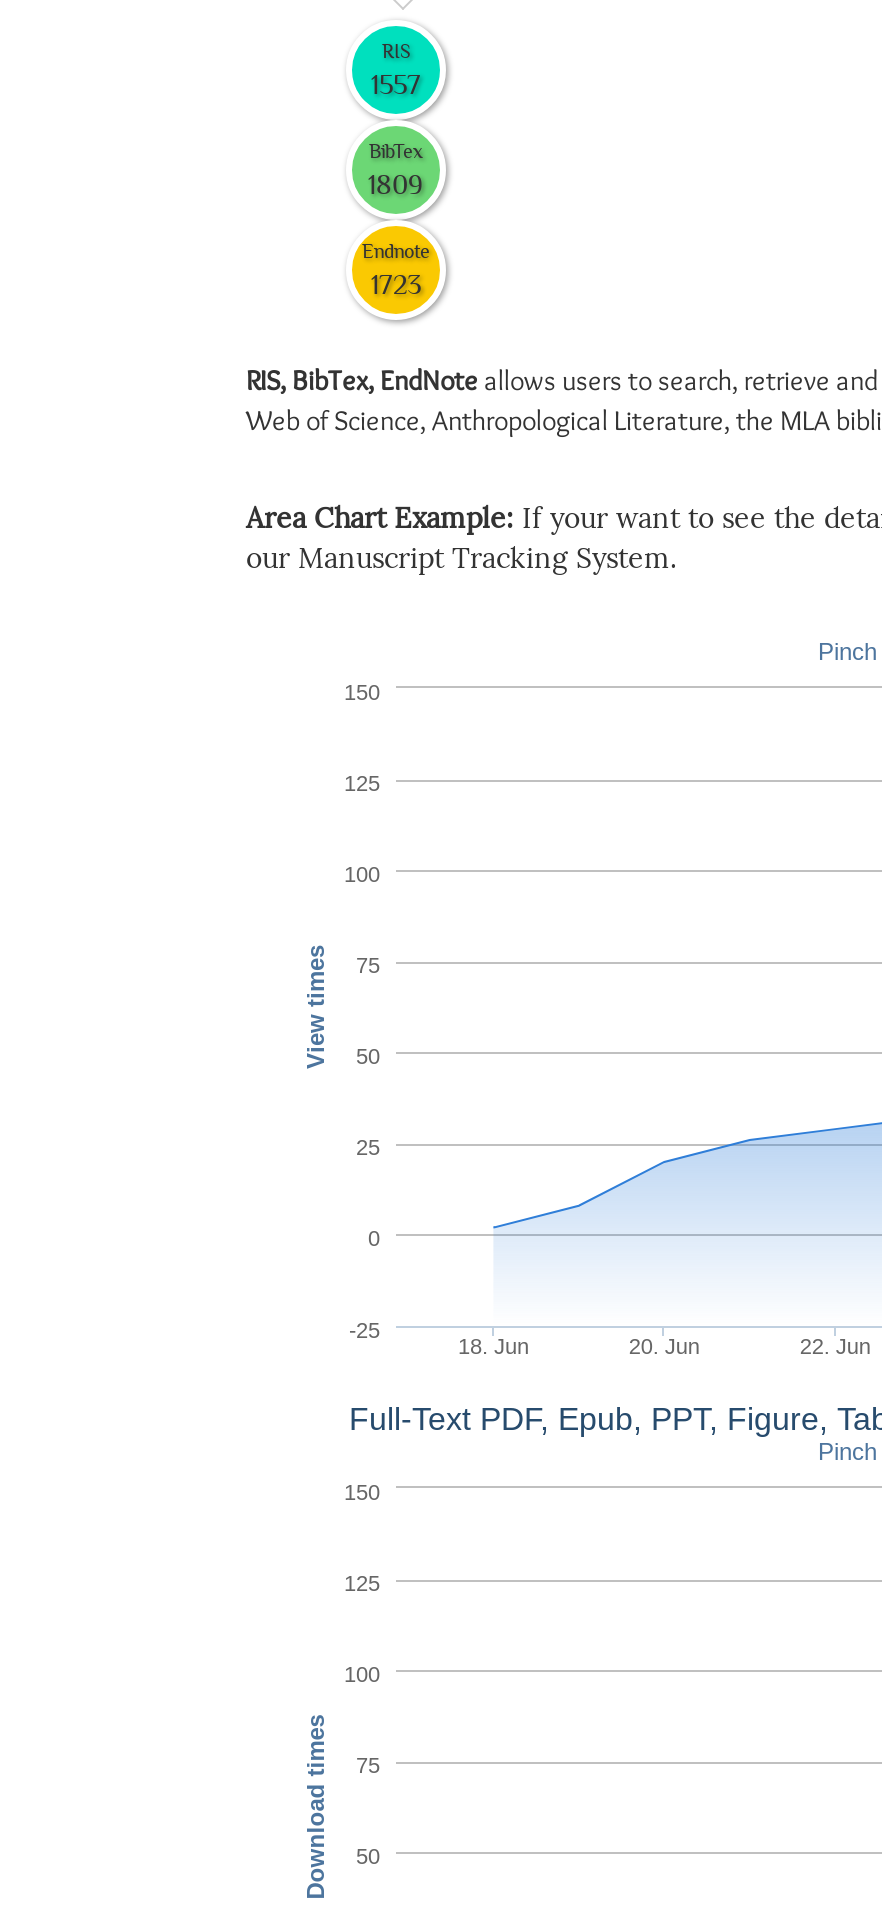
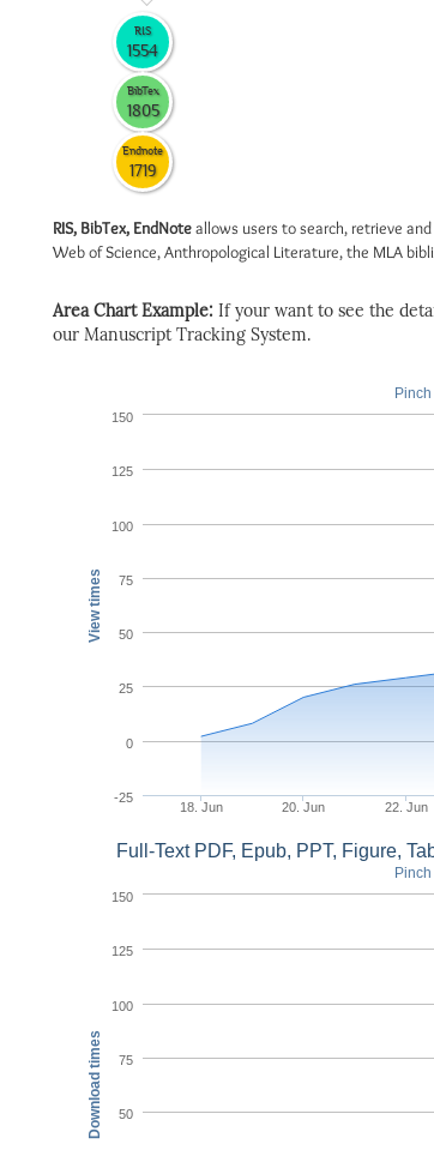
[371,68,421,100] 1557 -> [127,41,158,60] 1554
[368,168,424,200] 1809 -> [126,101,159,120] 1805
[371,268,421,300] 1723 -> [129,161,156,180] 1719

